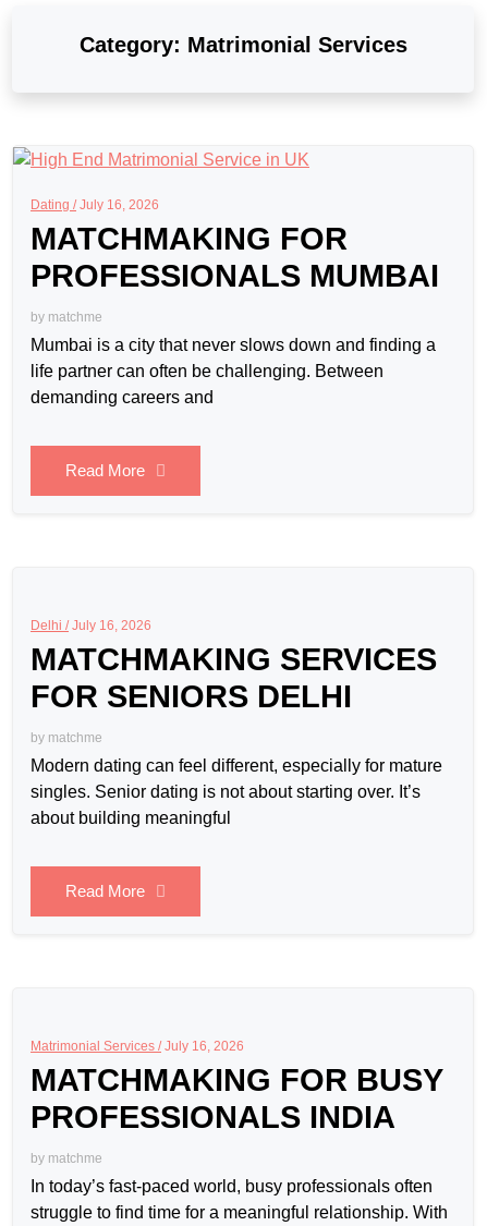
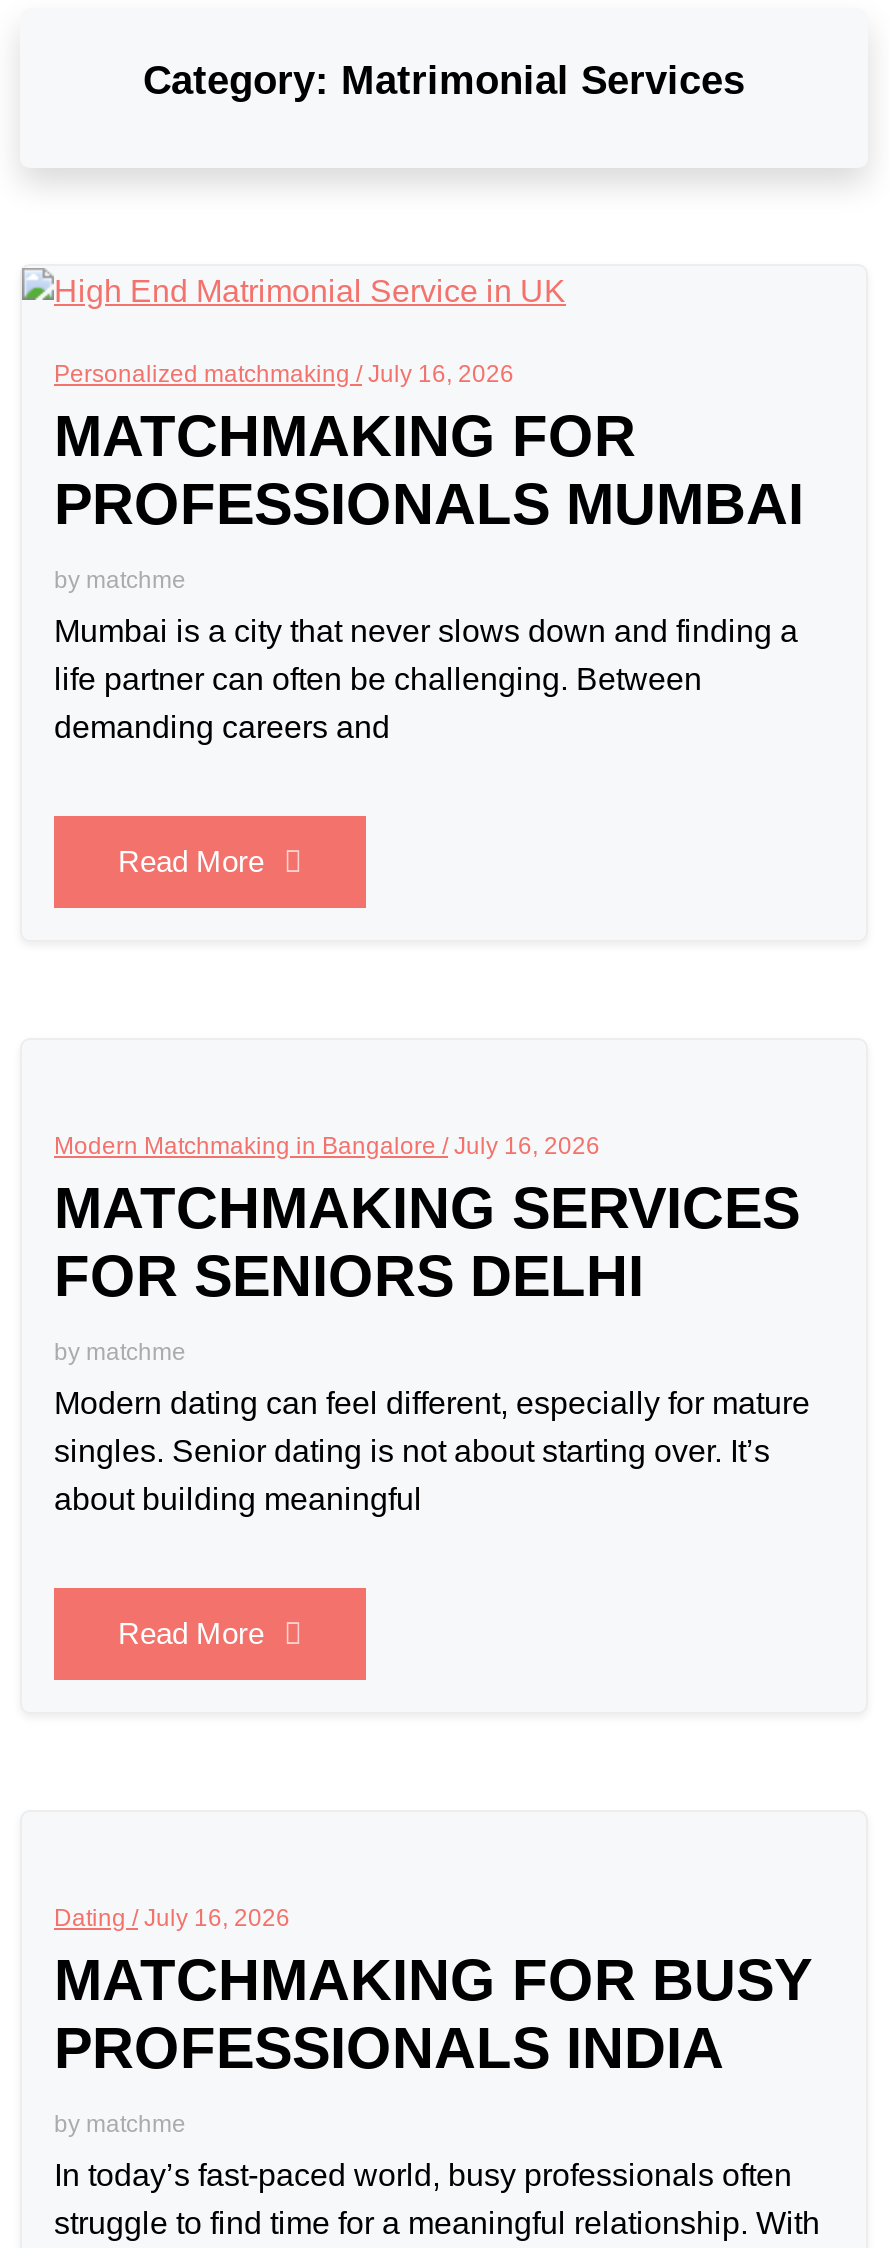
[31,197,159,212] Dating / July 16, 2026 -> [54,360,514,388] Personalized matchmaking / July 16, 2026
[31,618,151,633] Delhi / July 16, 2026 -> [54,1132,600,1160] Modern Matchmaking in Bangalore / July 16, 2026
[31,1038,244,1054] Matrimonial Services / July 16, 2026 -> [54,1904,290,1932] Dating / July 16, 2026

